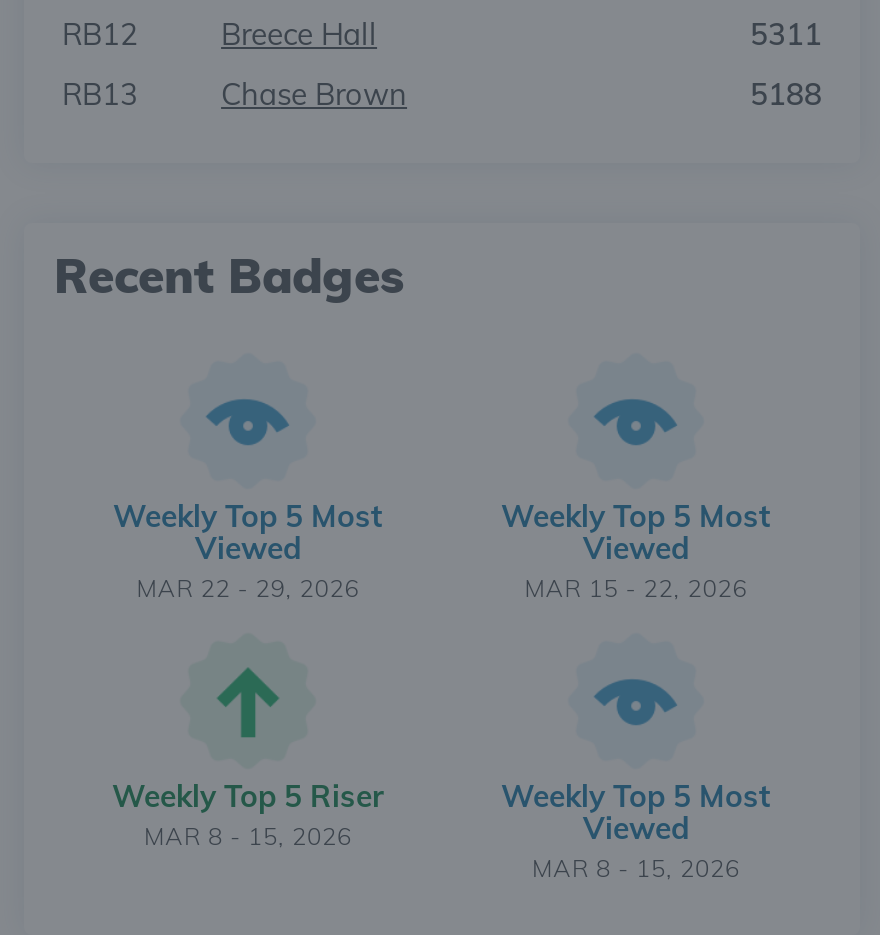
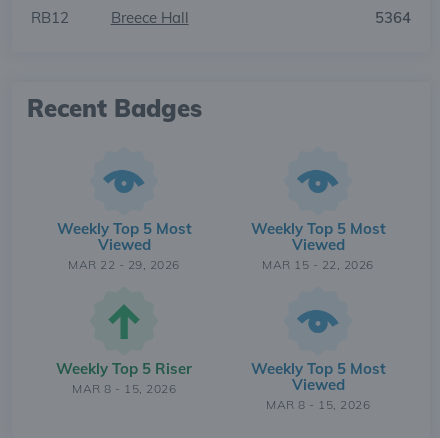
[62,15,822,113] 5311 | RB13 | Chase Brown | 5188 -> [375,8,411,27] 5364

